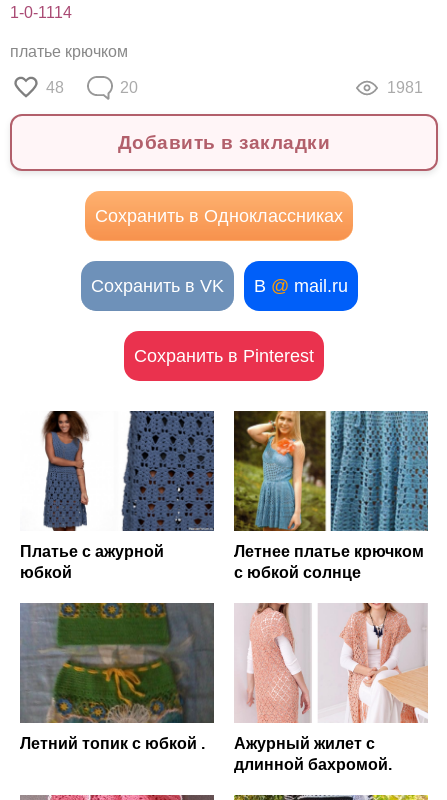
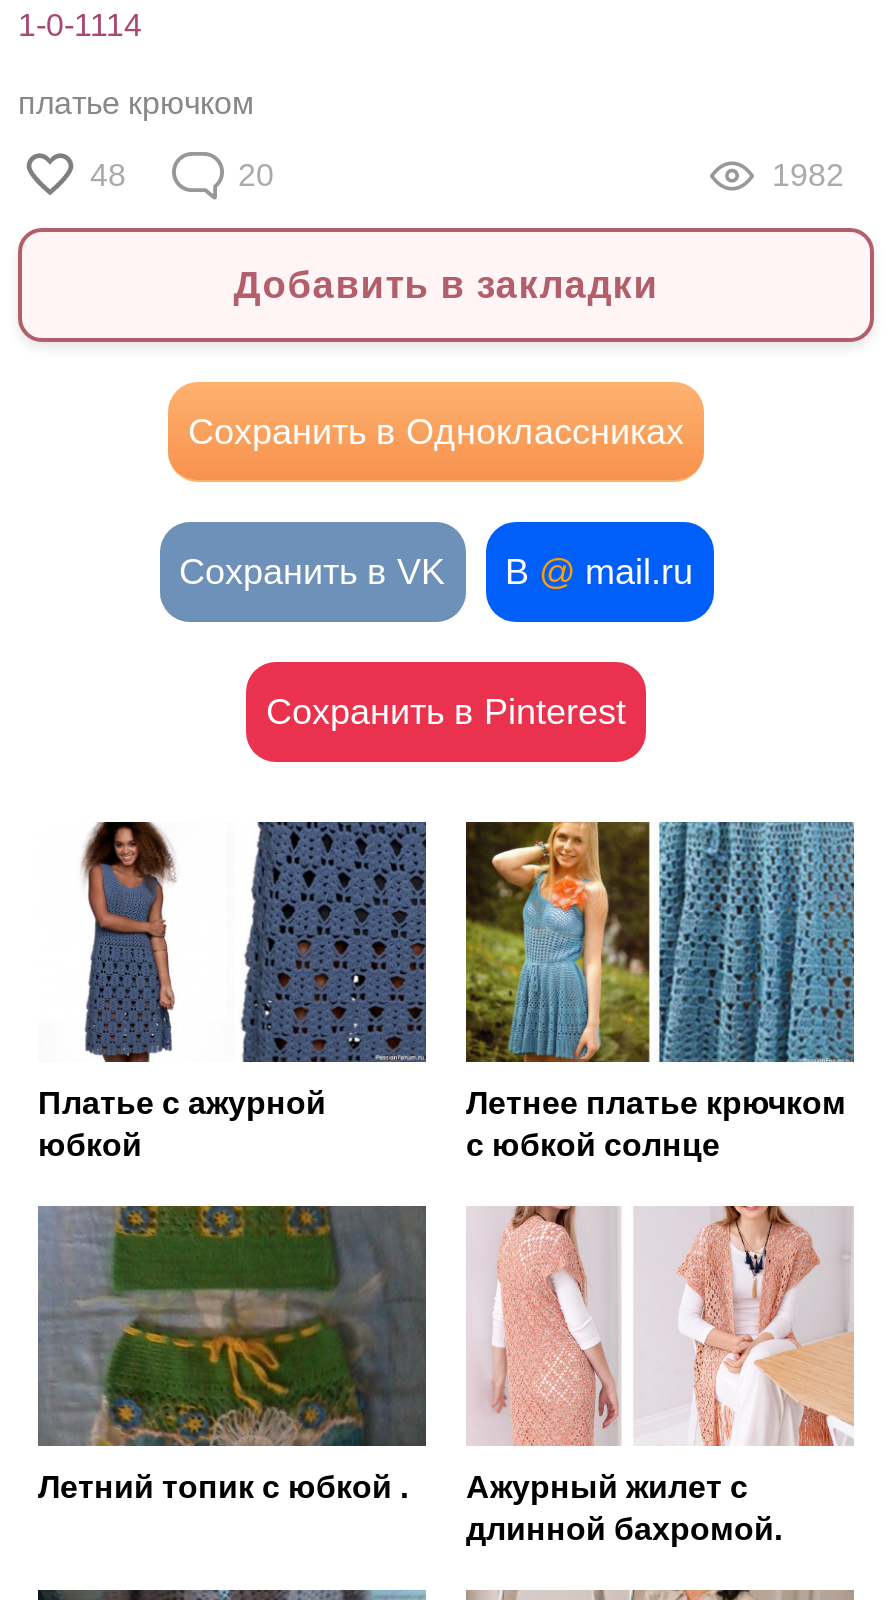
[387,78,423,95] 1981 -> [772,157,844,191] 1982

